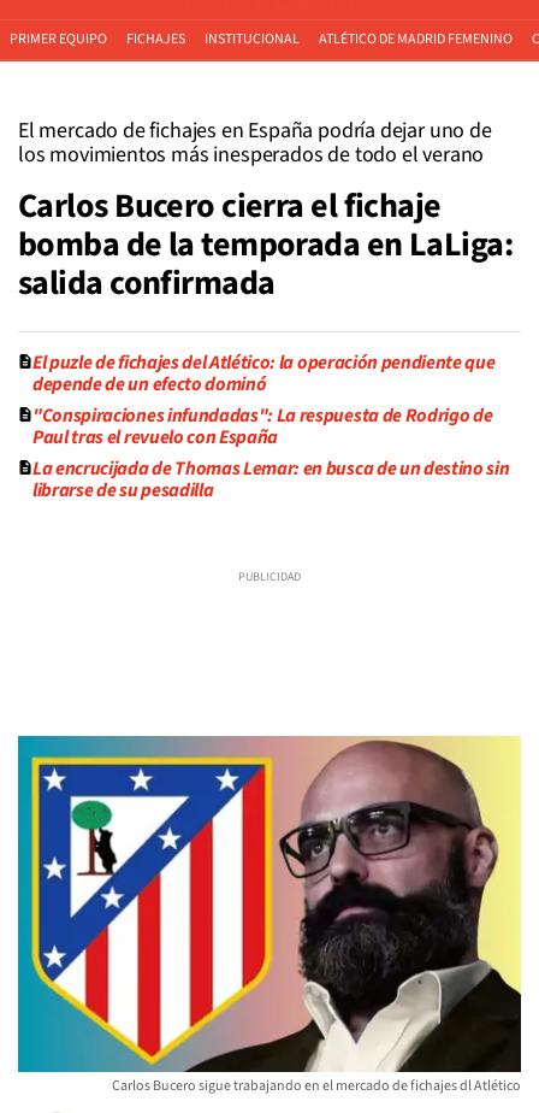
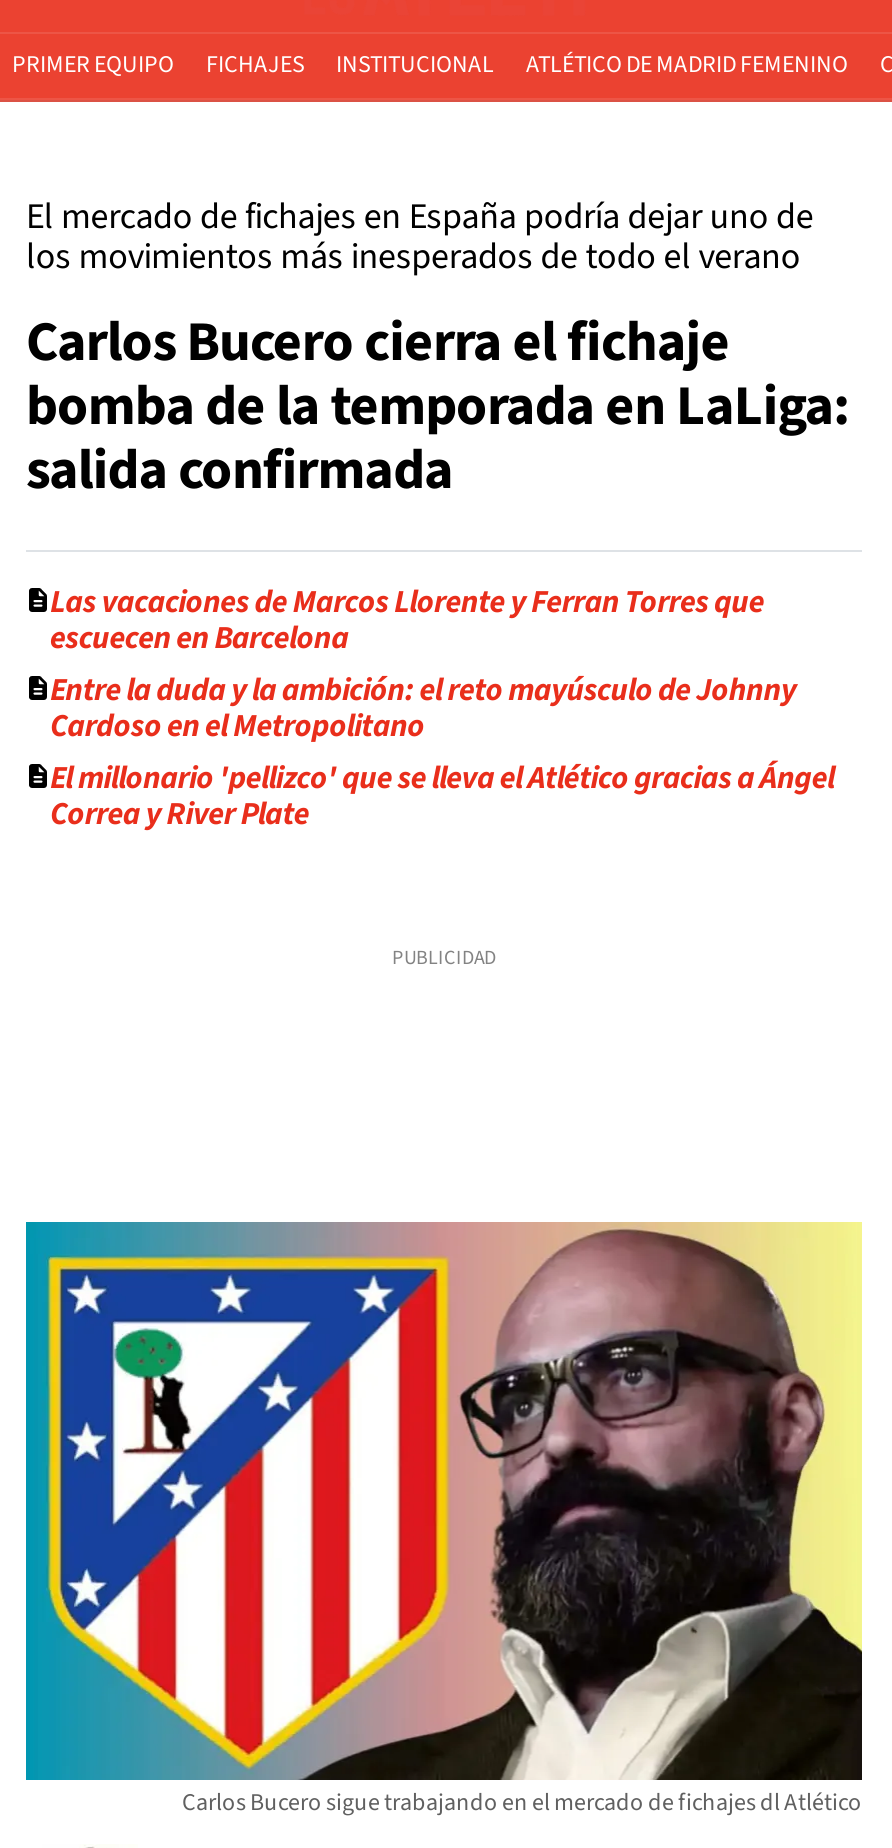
[32,350,510,504] El puzle de fichajes del Atlético: la operación pendiente que | depende de un efecto dominó | "Conspiraciones infundadas": La respuesta de Rodrigo de | Paul tras el revuelo con España | La encrucijada de Thomas Lemar: en busca de un destino sin | librarse de su pesadilla -> [50,580,834,836] Las vacaciones de Marcos Llorente y Ferran Torres que | escuecen en Barcelona | Entre la duda y la ambición: el reto mayúsculo de Johnny | Cardoso en el Metropolitano | El millonario 'pellizco' que se lleva el Atlético gracias a Ángel | Correa y River Plate

